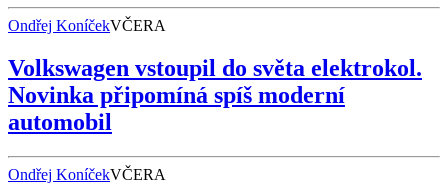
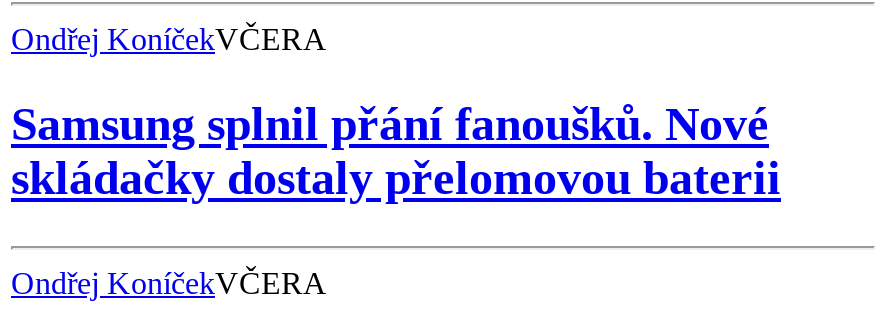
[8,55,422,135] Volkswagen vstoupil do světa elektrokol. | Novinka připomíná spíš moderní | automobil -> [11,99,781,205] Samsung splnil přání fanoušků. Nové | skládačky dostaly přelomovou baterii

